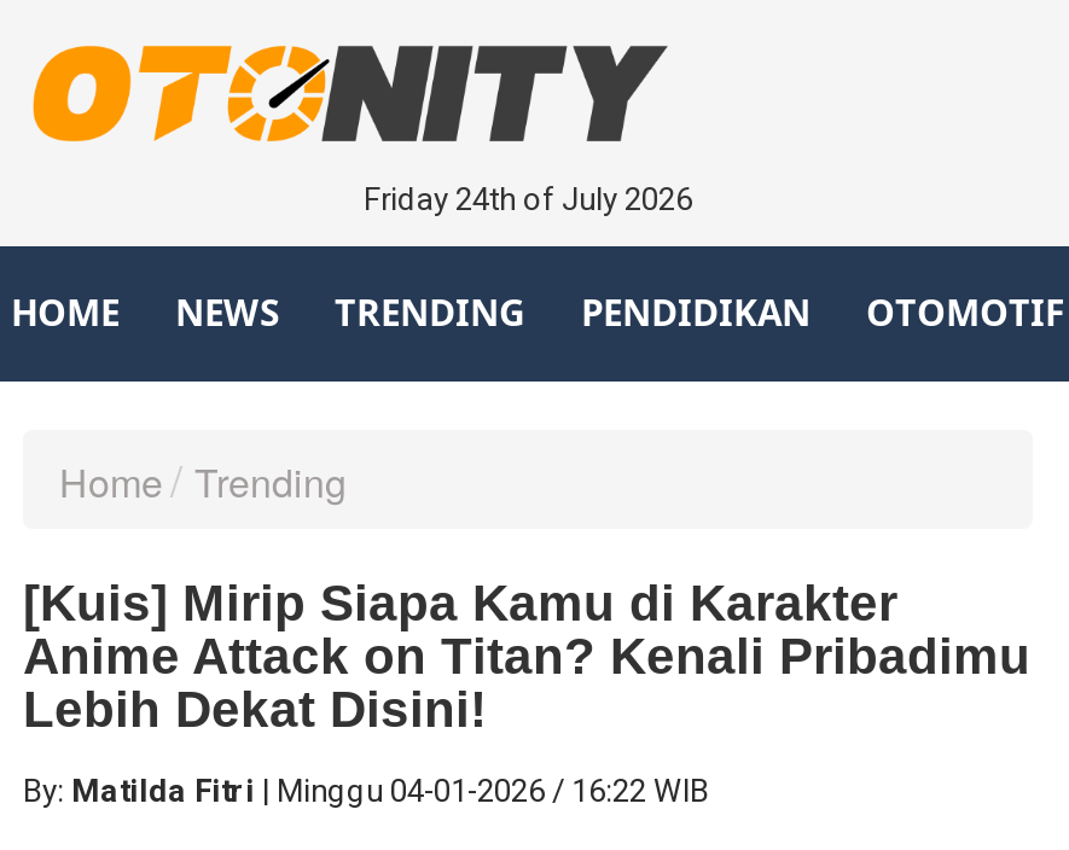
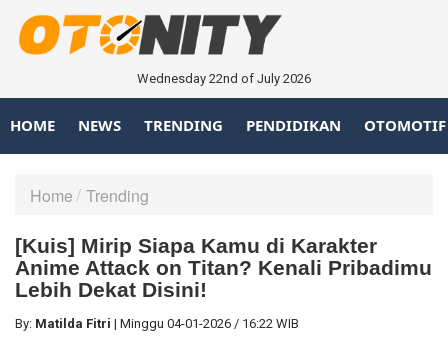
[364,181,692,217] Friday 24th of July 2026 -> [137,71,311,86] Wednesday 22nd of July 2026

